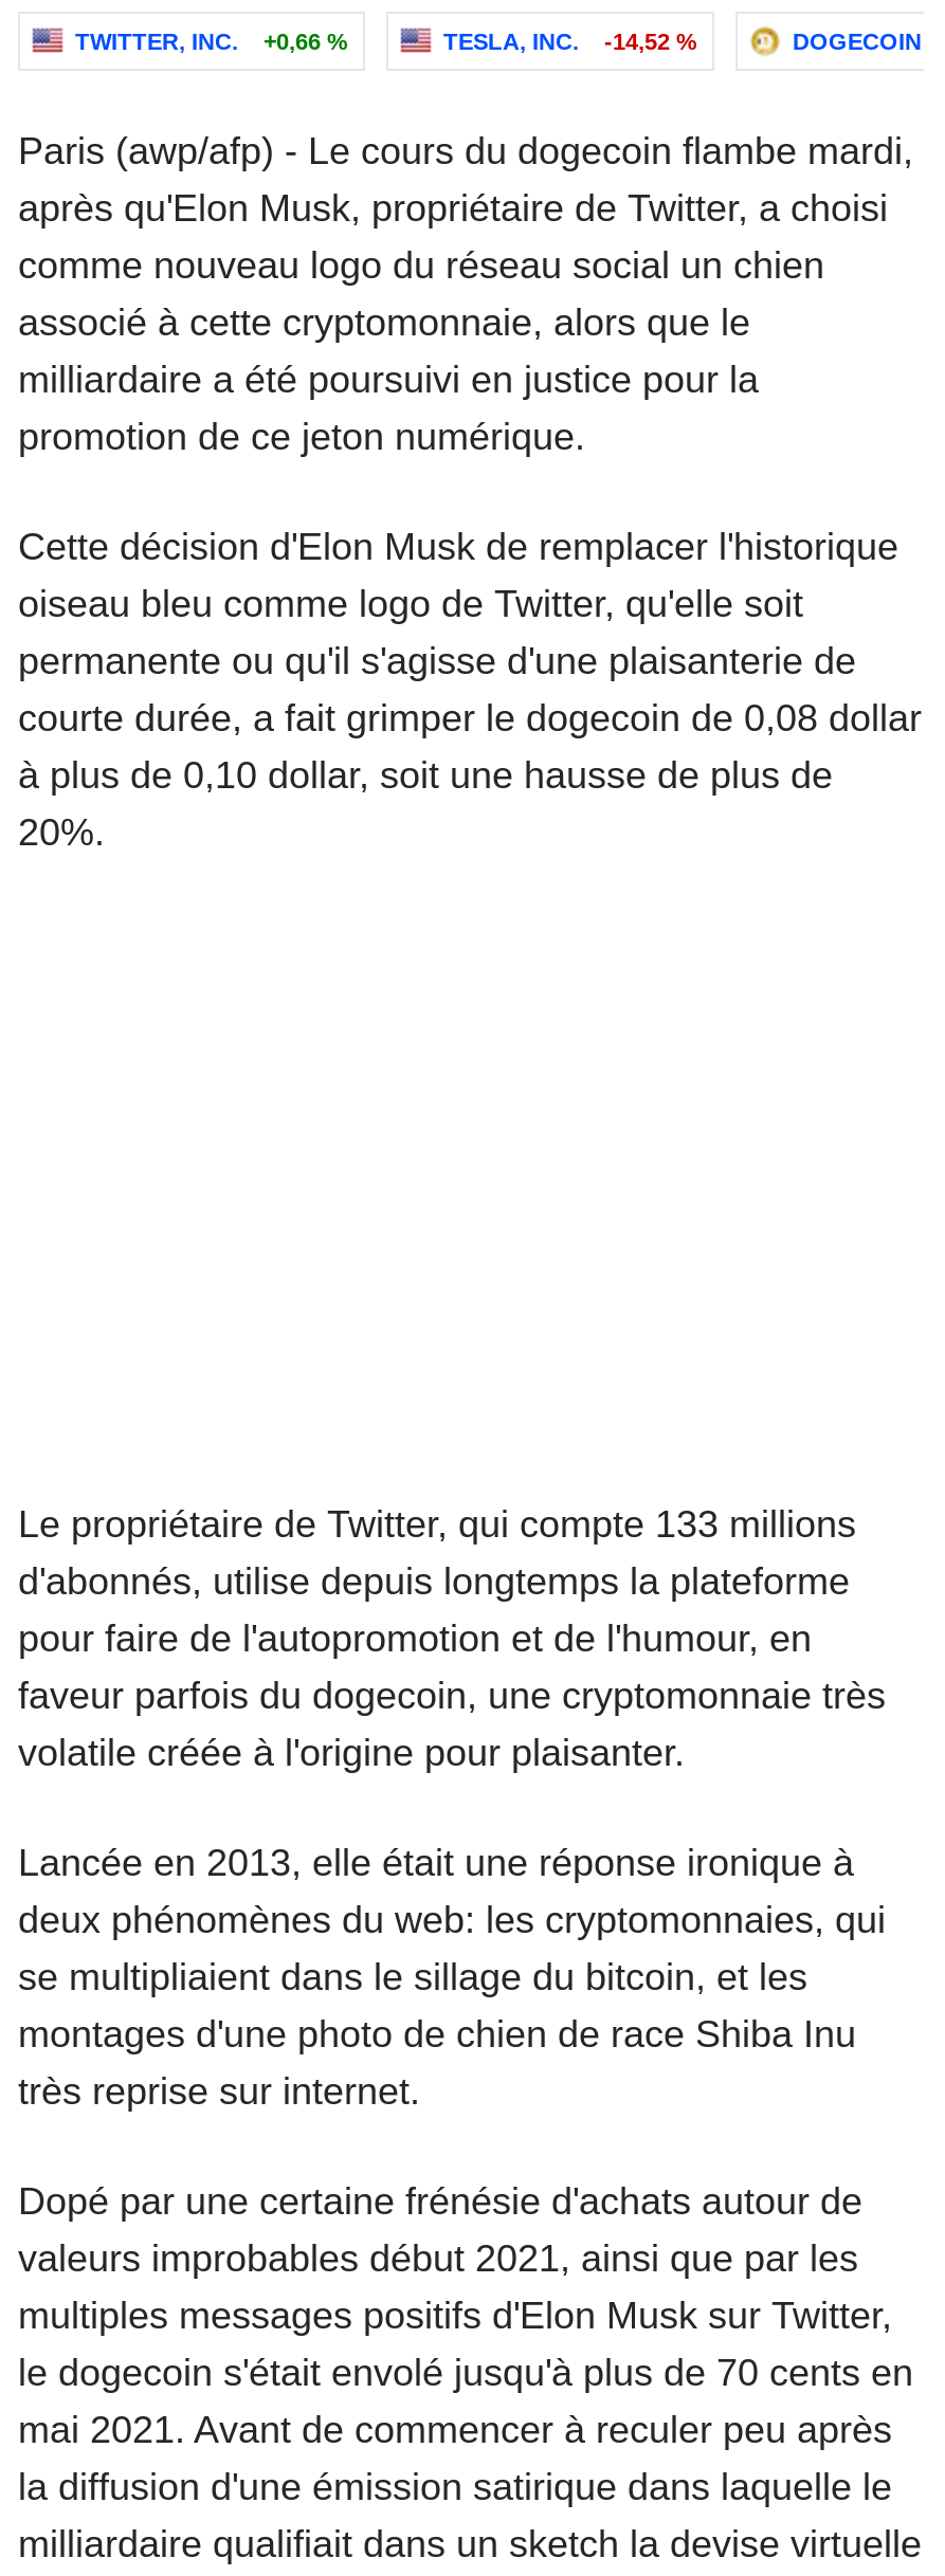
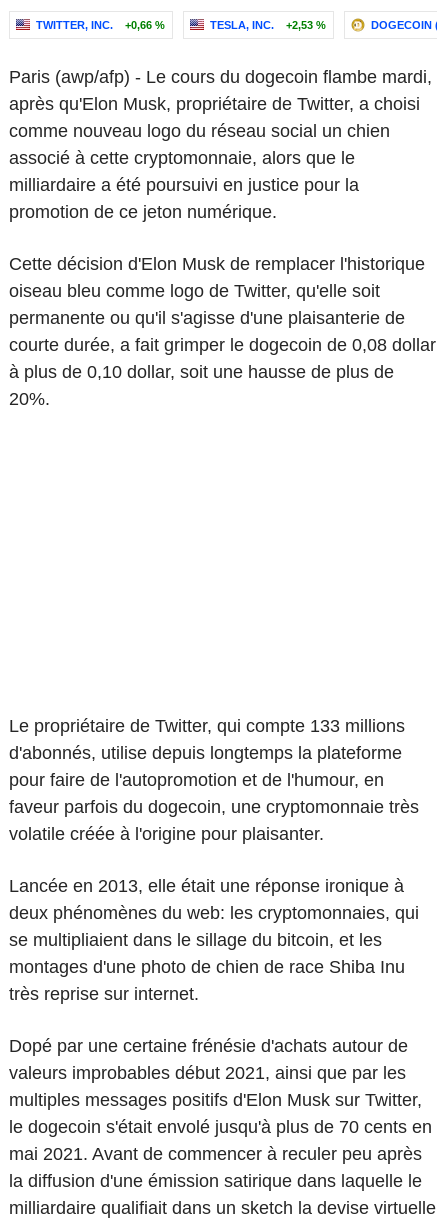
[443,29,697,54] TESLA, INC. -14,52 % -> [210,19,326,31] TESLA, INC. +2,53 %

